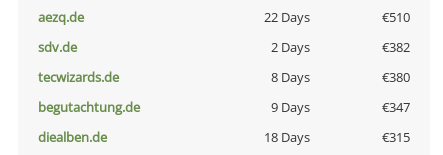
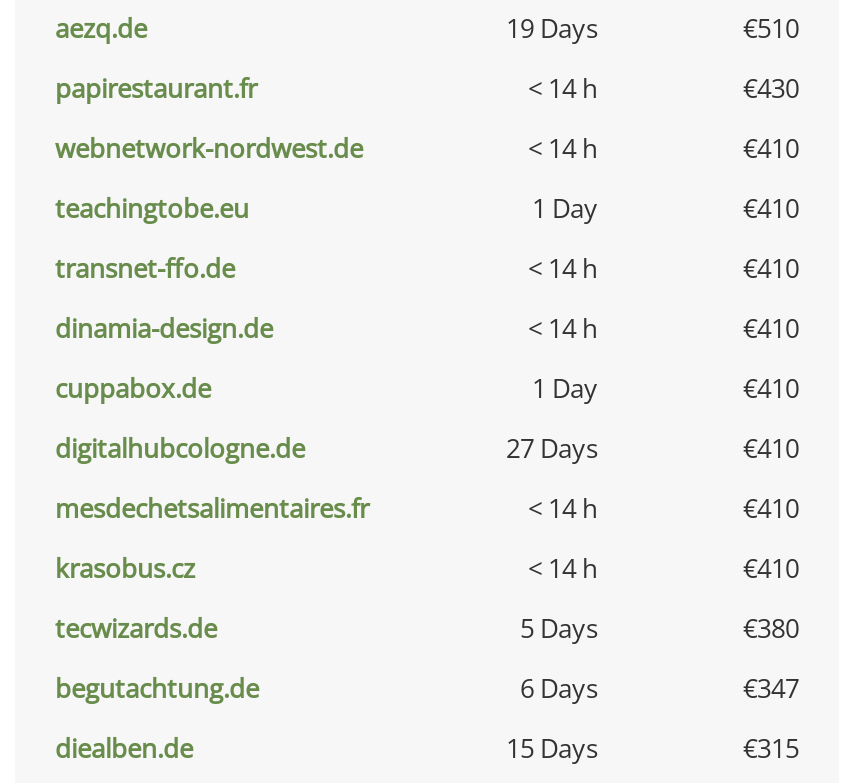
[263,8,309,26] 22 Days -> [506,10,598,46] 19 Days
[38,38,410,56] sdv.de | 2 Days | €382 -> [55,70,799,586] papirestaurant.fr | < 14 h | €430 | webnetwork-nordwest.de | < 14 h | €410 | teachingtobe.eu | 1 Day | €410 | transnet-ffo.de | < 14 h | €410 | dinamia-design.de | < 14 h | €410 | cuppabox.de | 1 Day | €410 | digitalhubcologne.de | 27 Days | €410 | mesdechetsalimentaires.fr | < 14 h | €410 | krasobus.cz | < 14 h | €410
[270,68,309,86] 8 Days -> [520,610,598,646] 5 Days
[270,98,309,116] 9 Days -> [520,670,598,706] 6 Days
[263,128,309,146] 18 Days -> [506,730,598,766] 15 Days

